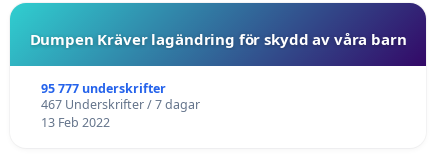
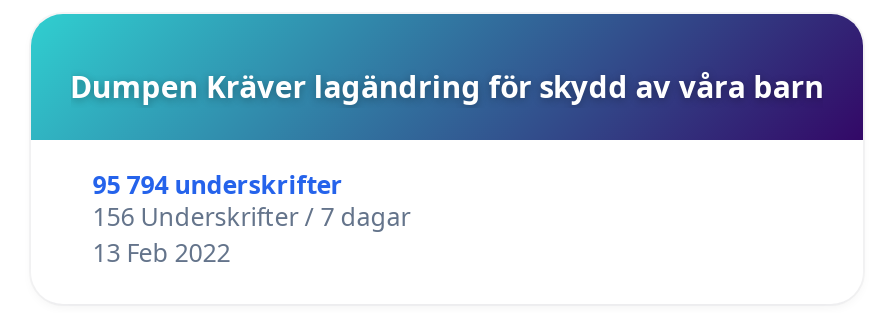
[41,80,166,97] 95 777 underskrifter -> [93,168,343,202] 95 794 underskrifter
[41,96,200,113] 467 Underskrifter / 7 dagar -> [93,200,411,234] 156 Underskrifter / 7 dagar

